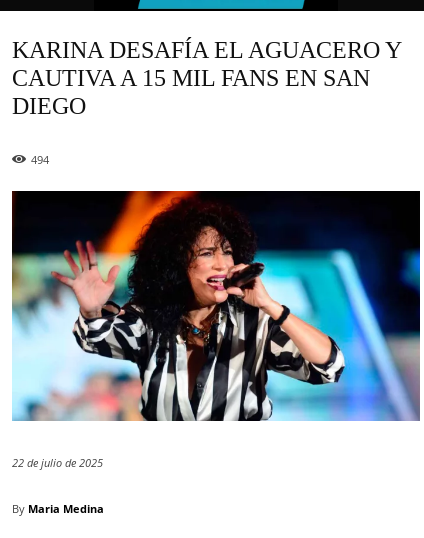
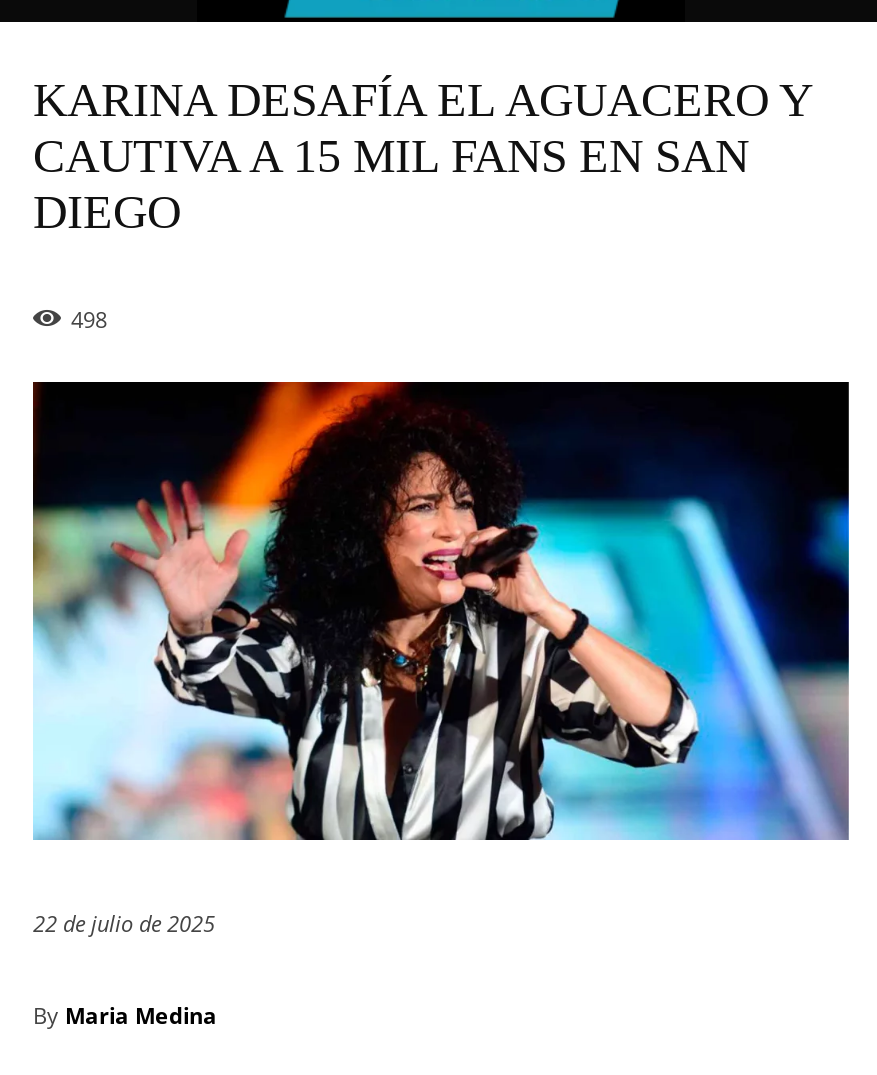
[31,152,49,167] 494 -> [71,304,107,334] 498

